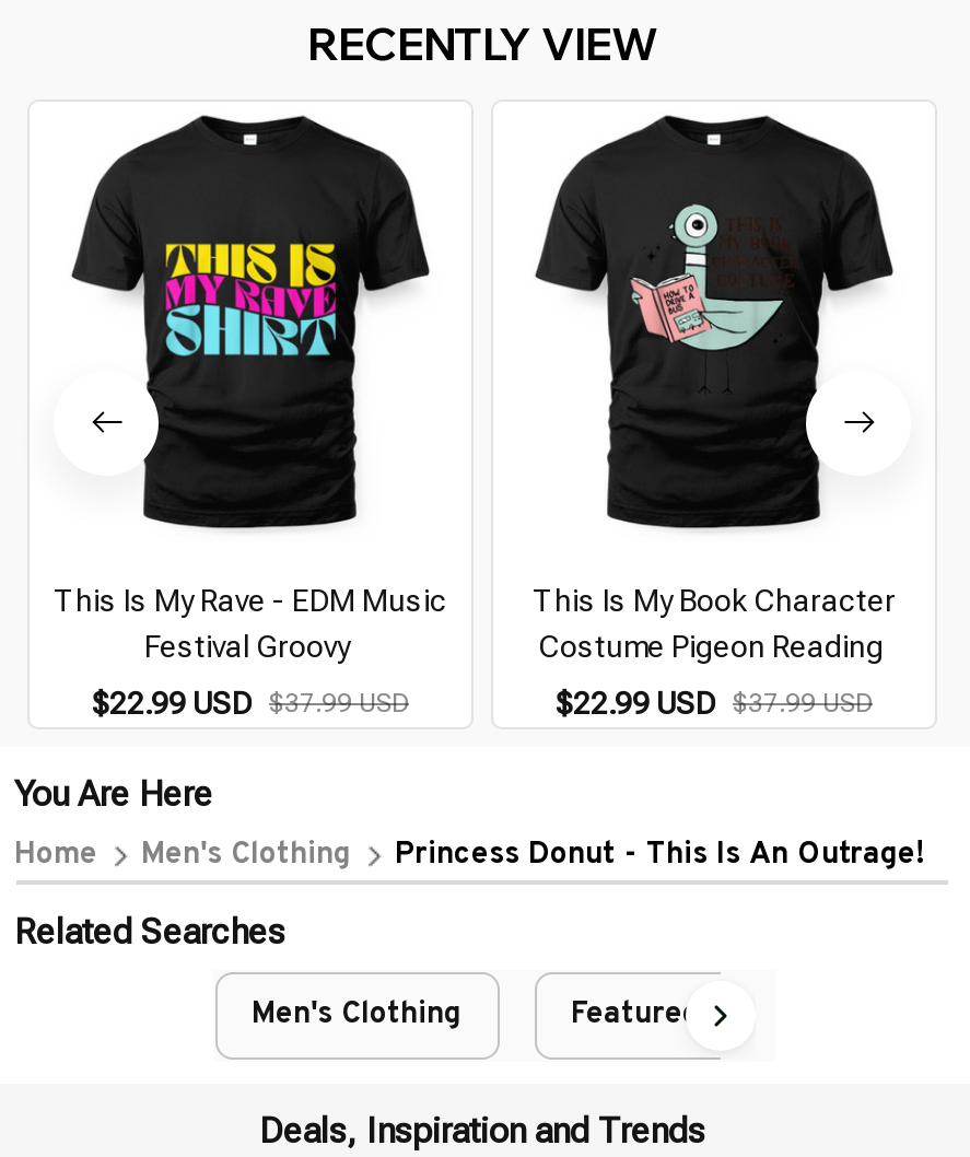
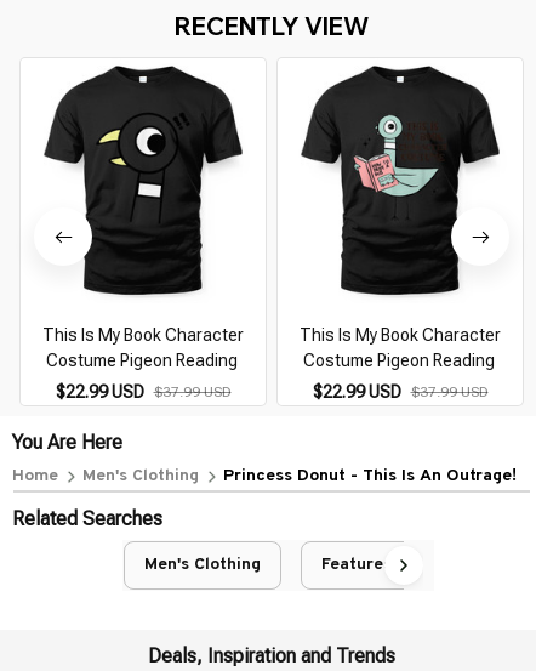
[163,226,338,358] [image] -> [96,127,190,200] [image]
[54,582,447,663] This Is My Rave - EDM Music | Festival Groovy -> [42,326,244,371] This Is My Book Character | Costume Pigeon Reading

